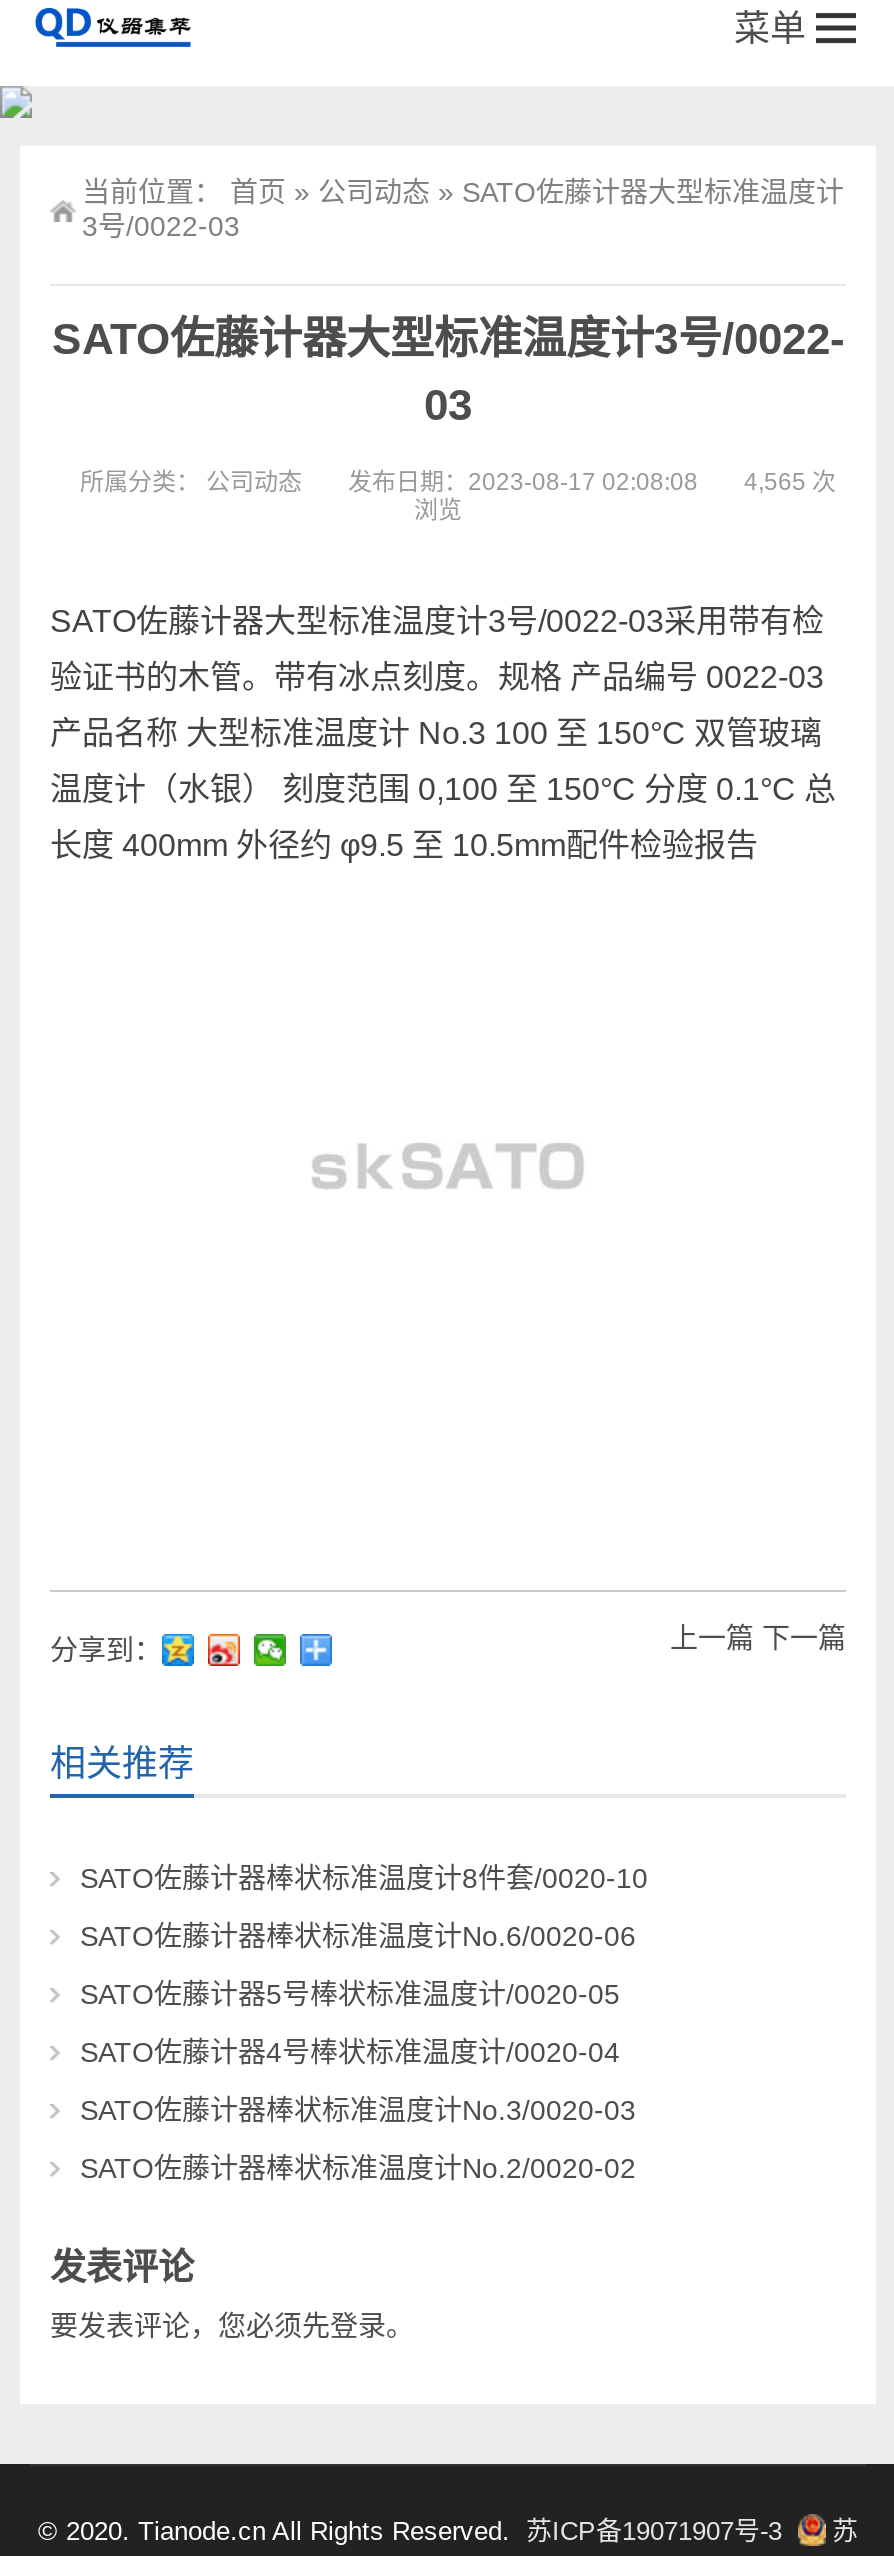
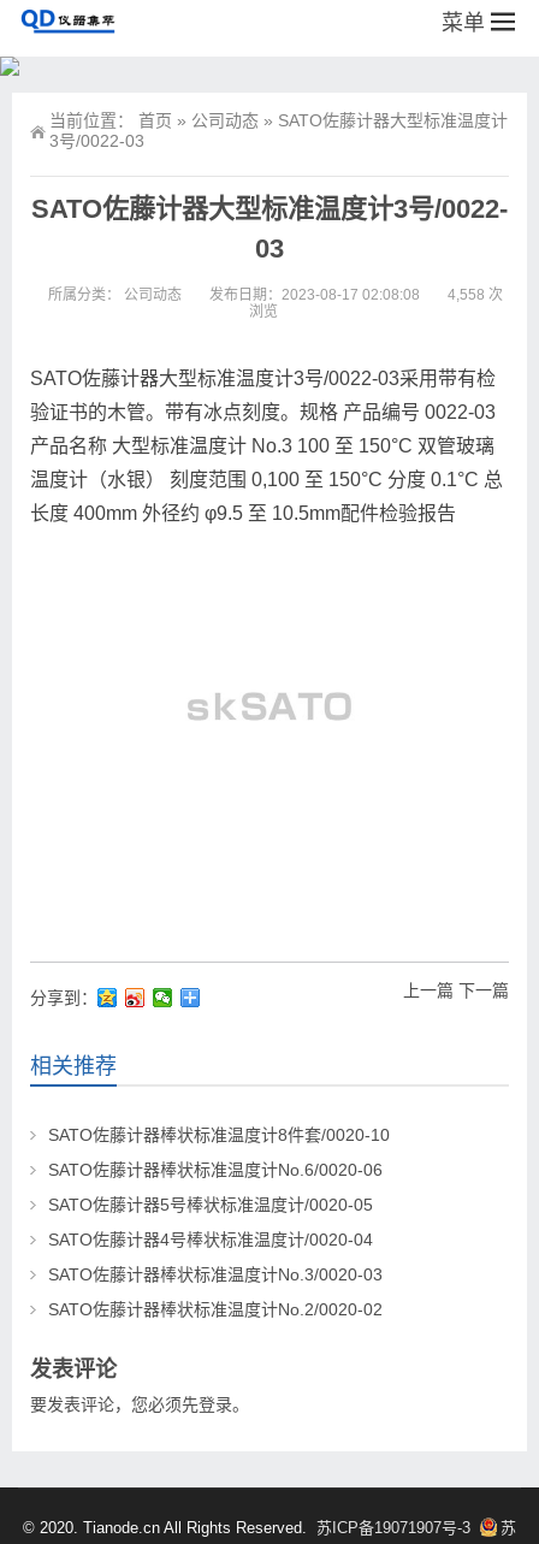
[80,468,836,496] 所属分类： 公司动态 发布日期：2023-08-17 02:08:08 4,565 次 -> [48,286,503,303] 所属分类： 公司动态 发布日期：2023-08-17 02:08:08 4,558 次

